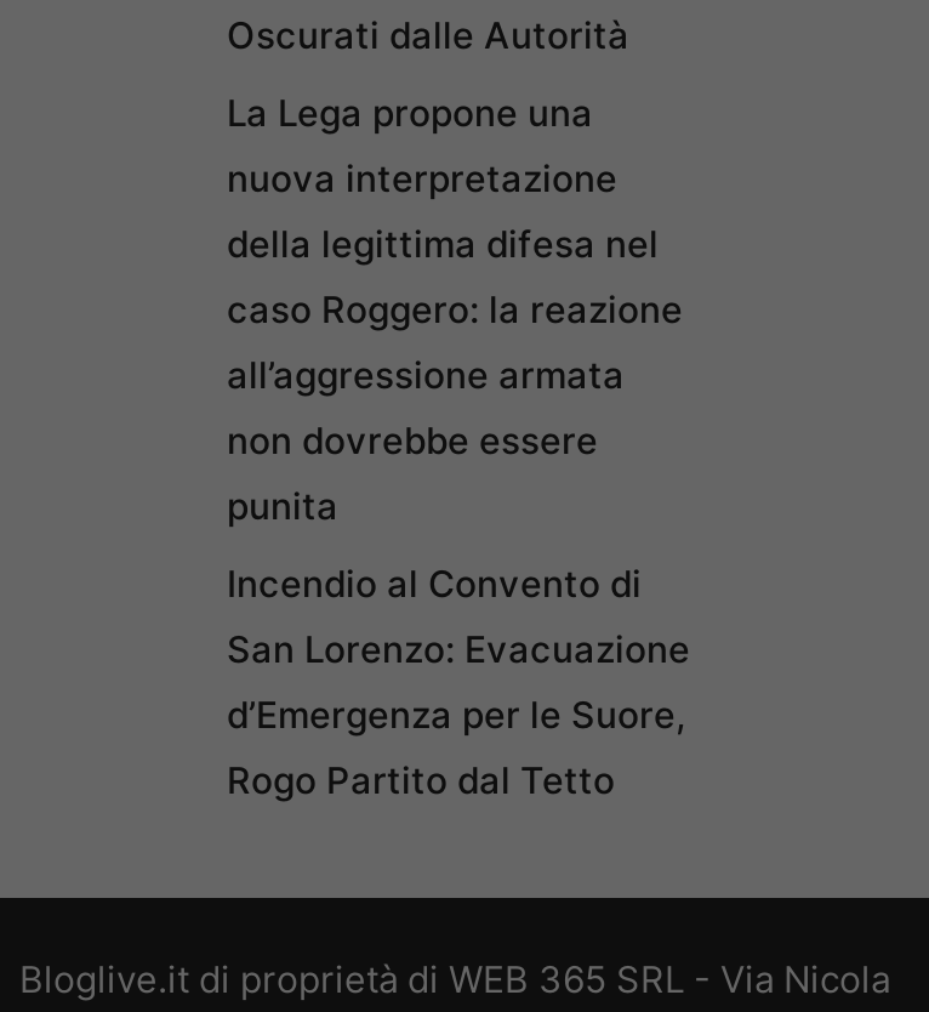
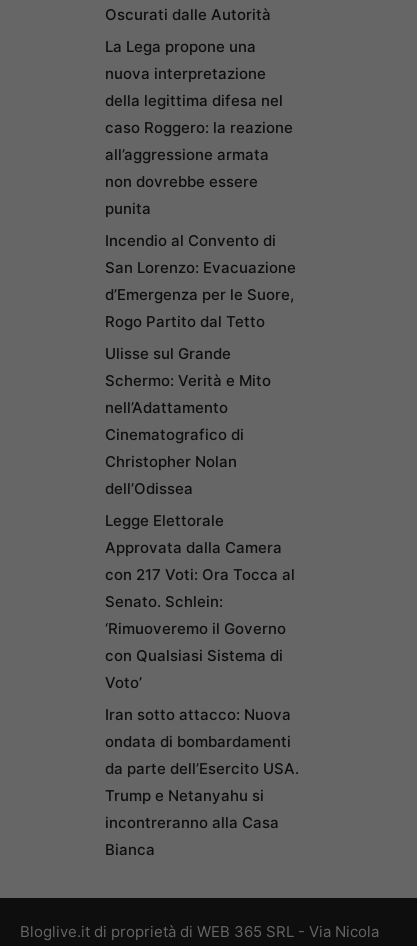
none -> [105,343,299,858] Ulisse sul Grande | Schermo: Verità e Mito | nell’Adattamento | Cinematografico di | Christopher Nolan | dell’Odissea | Legge Elettorale | Approvata dalla Camera | con 217 Voti: Ora Tocca al | Senato. Schlein: | ‘Rimuoveremo il Governo | con Qualsiasi Sistema di | Voto’ | Iran sotto attacco: Nuova | ondata di bombardamenti | da parte dell’Esercito USA. | Trump e Netanyahu si | incontreranno alla Casa | Bianca

